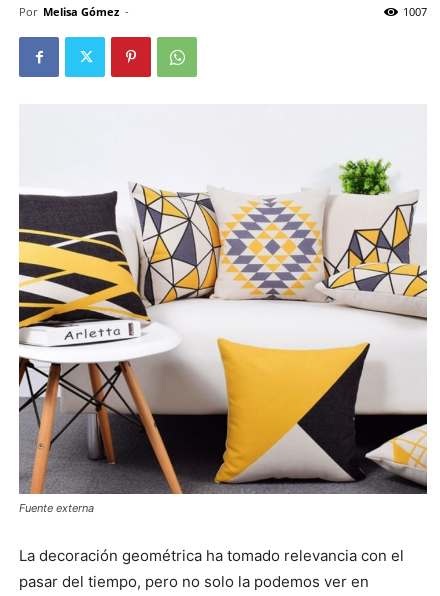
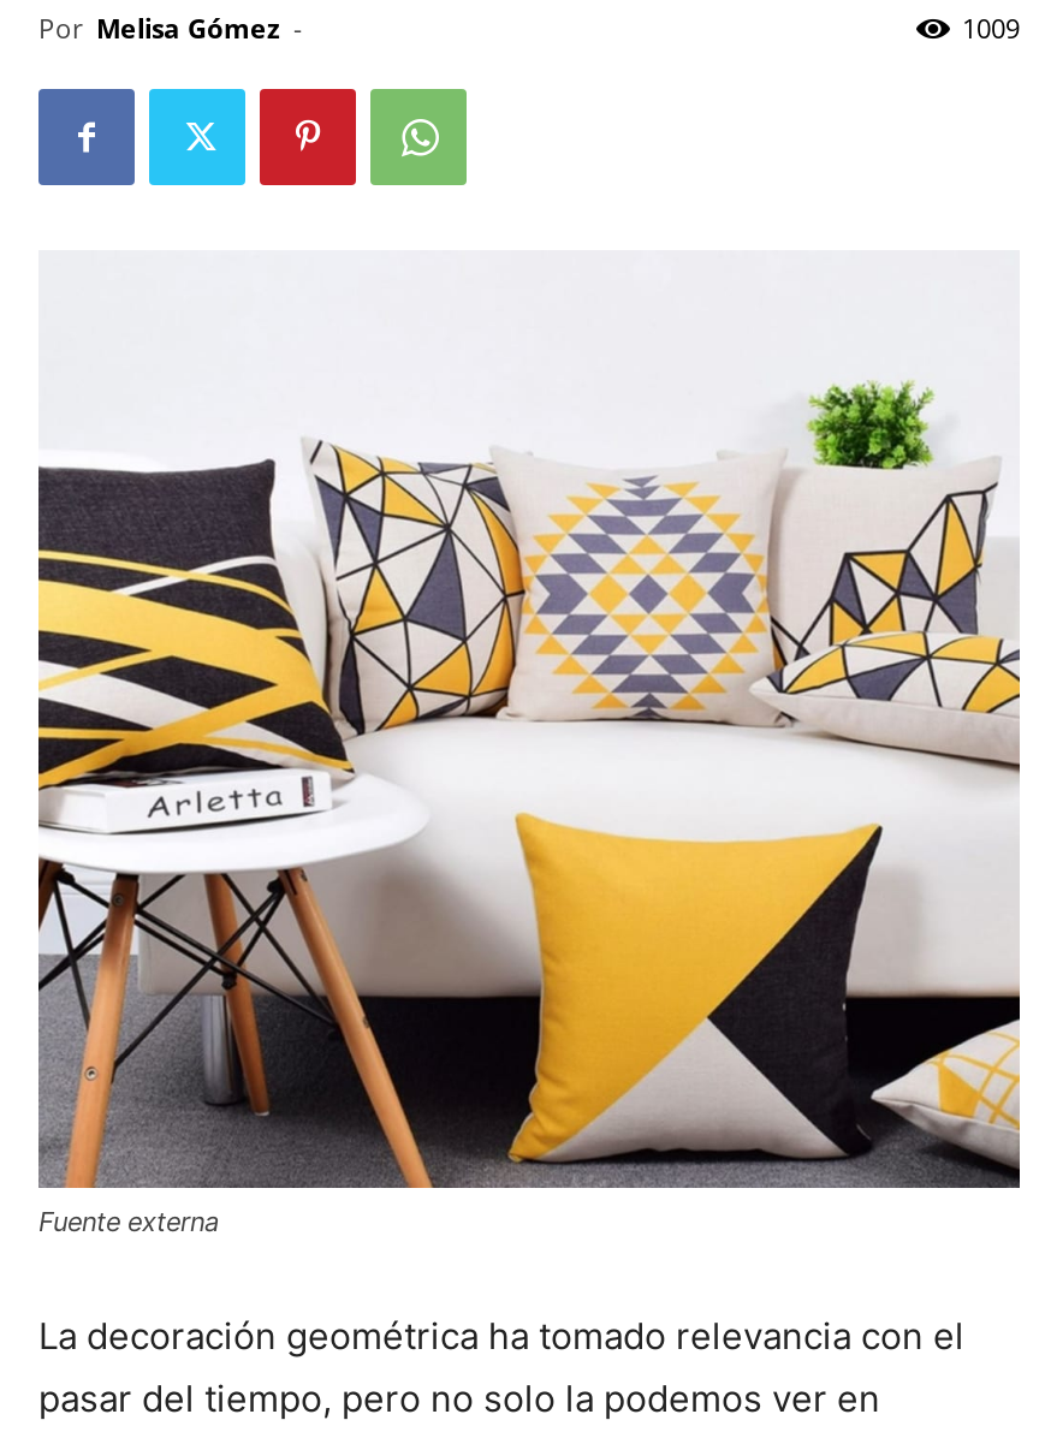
[403,4,427,19] 1007 -> [962,10,1020,46] 1009

